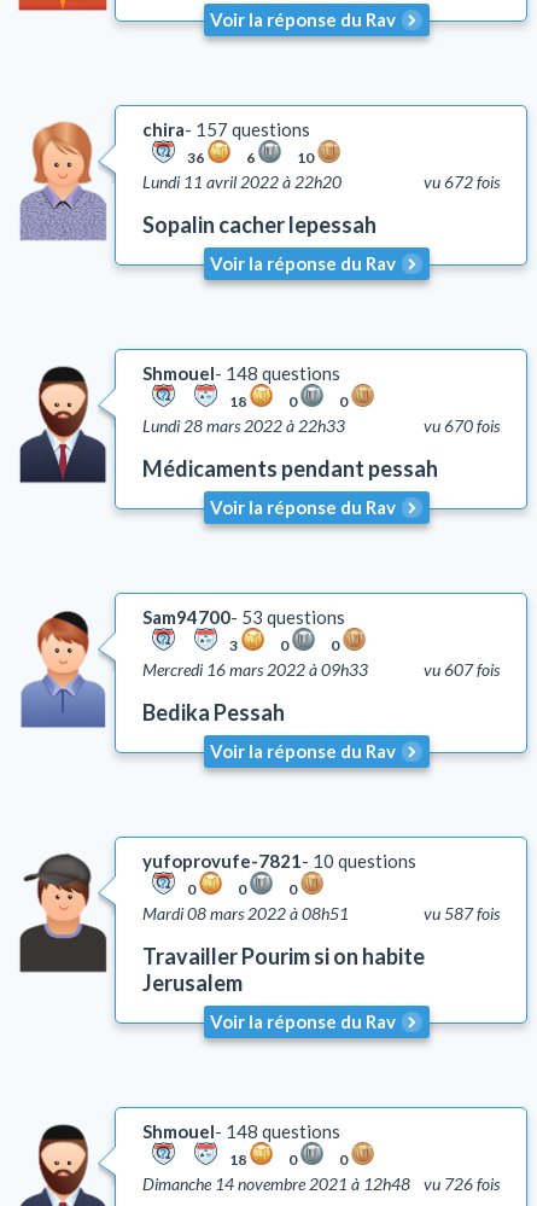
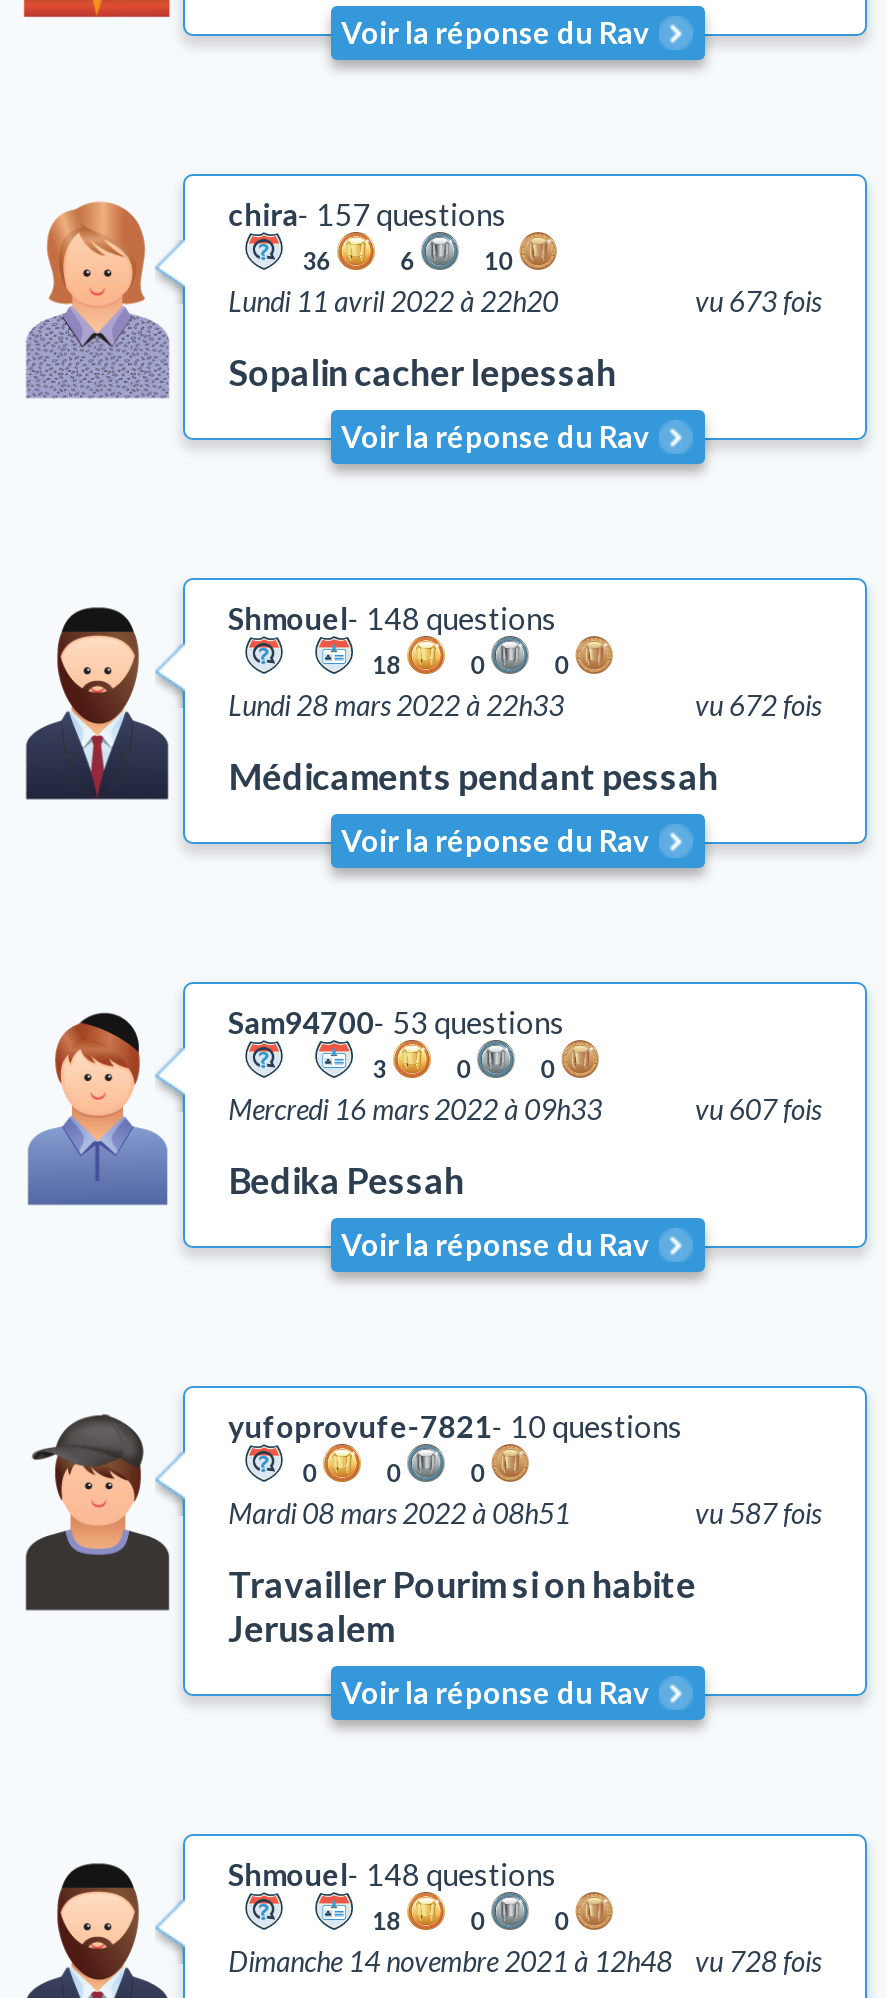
[424,171,500,192] vu 672 fois -> [695,284,821,318] vu 673 fois
[424,415,500,436] vu 670 fois -> [695,688,821,722] vu 672 fois
[142,1173,500,1194] Dimanche 14 novembre 2021 à 12h48 vu 726 fois -> [228,1944,821,1978] Dimanche 14 novembre 2021 à 12h48 vu 728 fois

